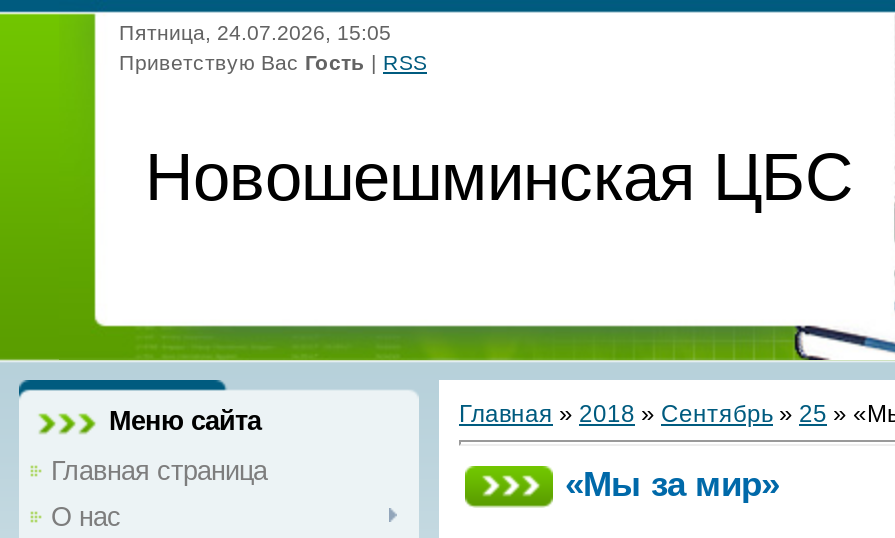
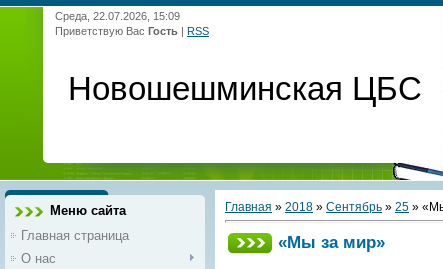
[119,20,391,44] Пятница, 24.07.2026, 15:05 -> [55,10,180,22] Среда, 22.07.2026, 15:09

